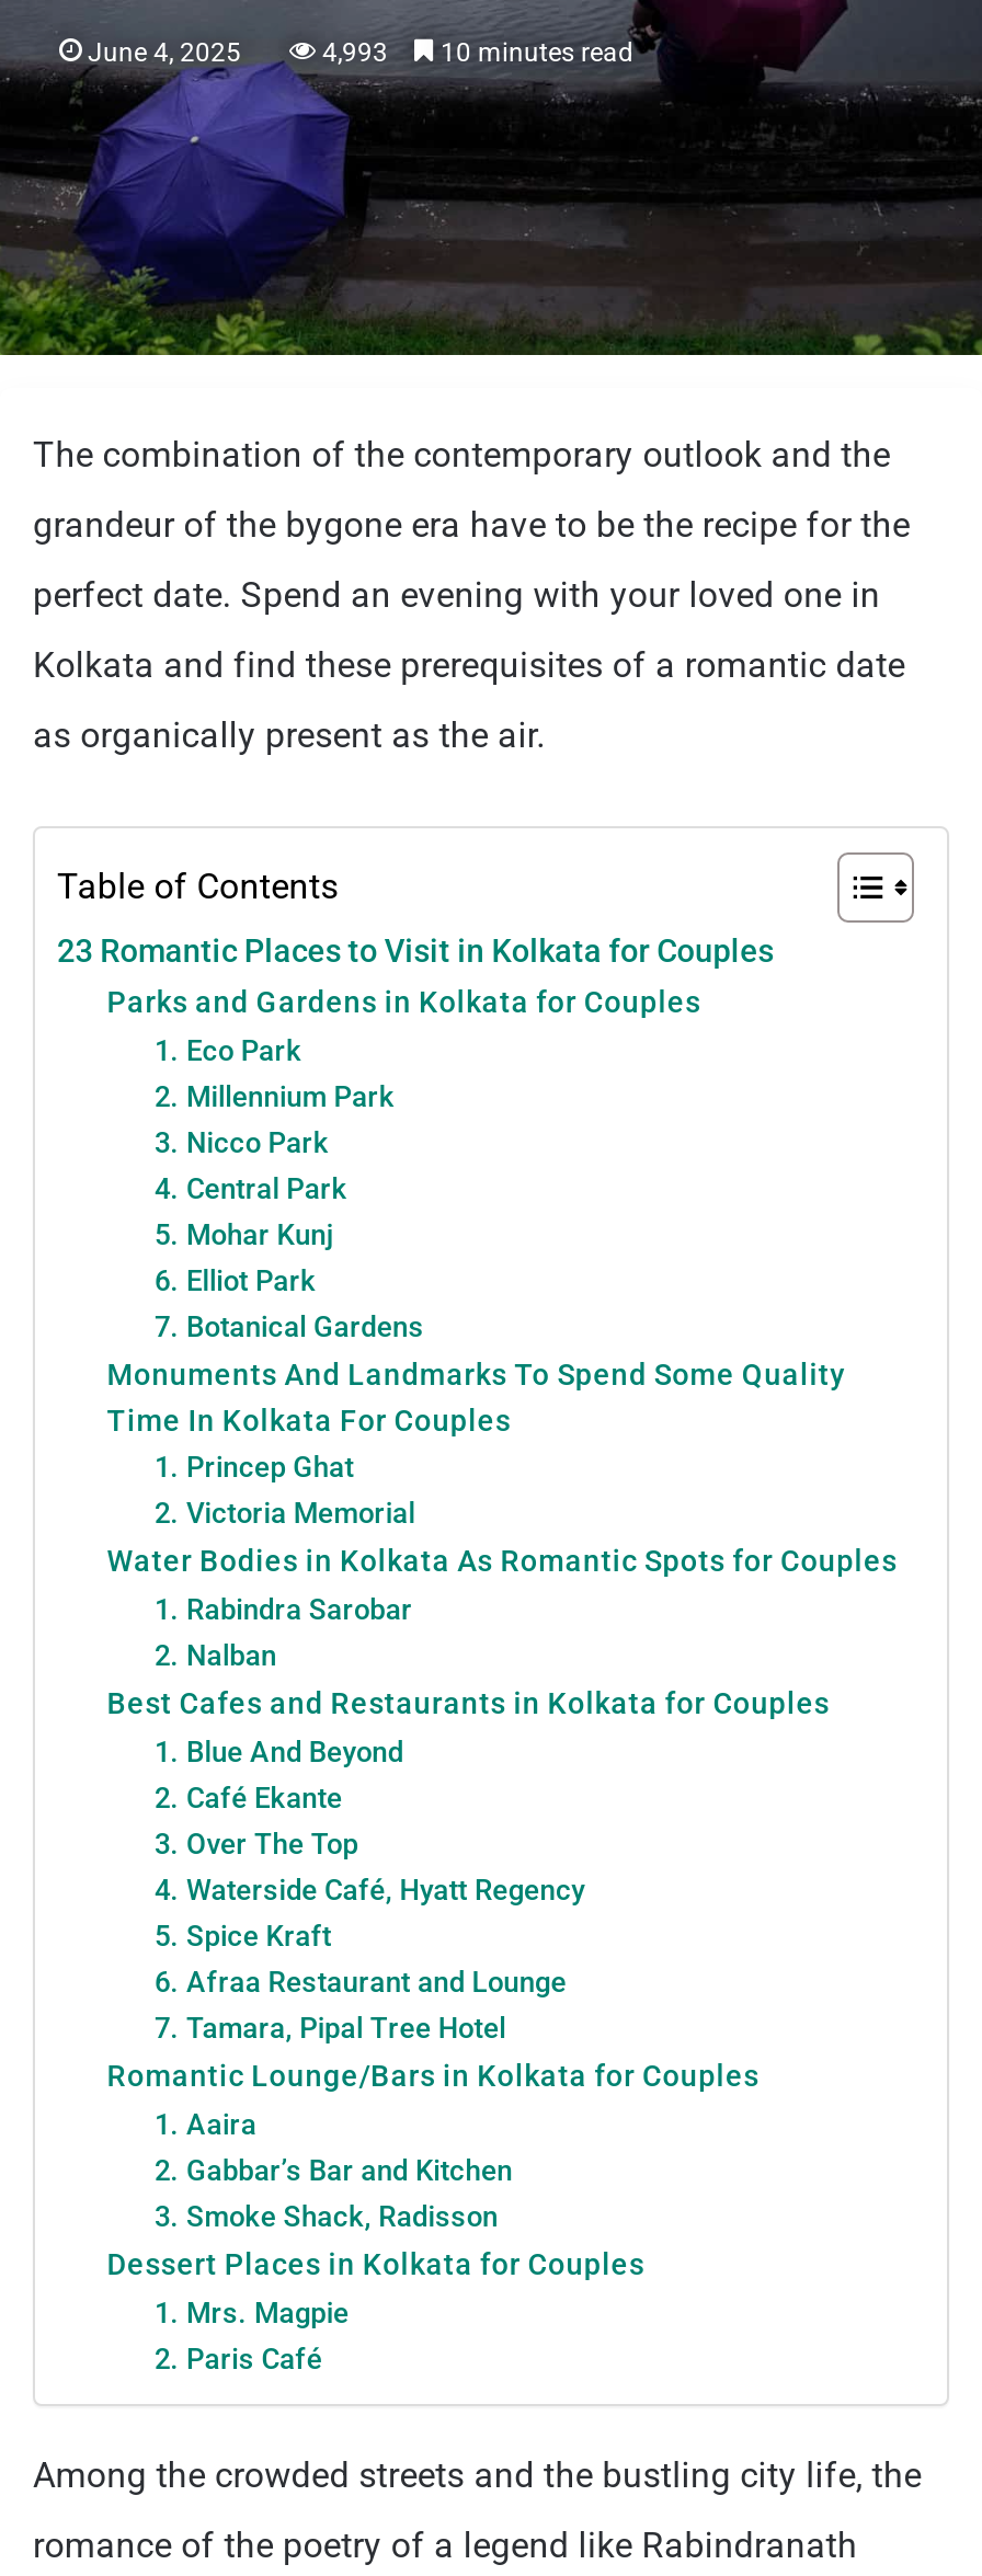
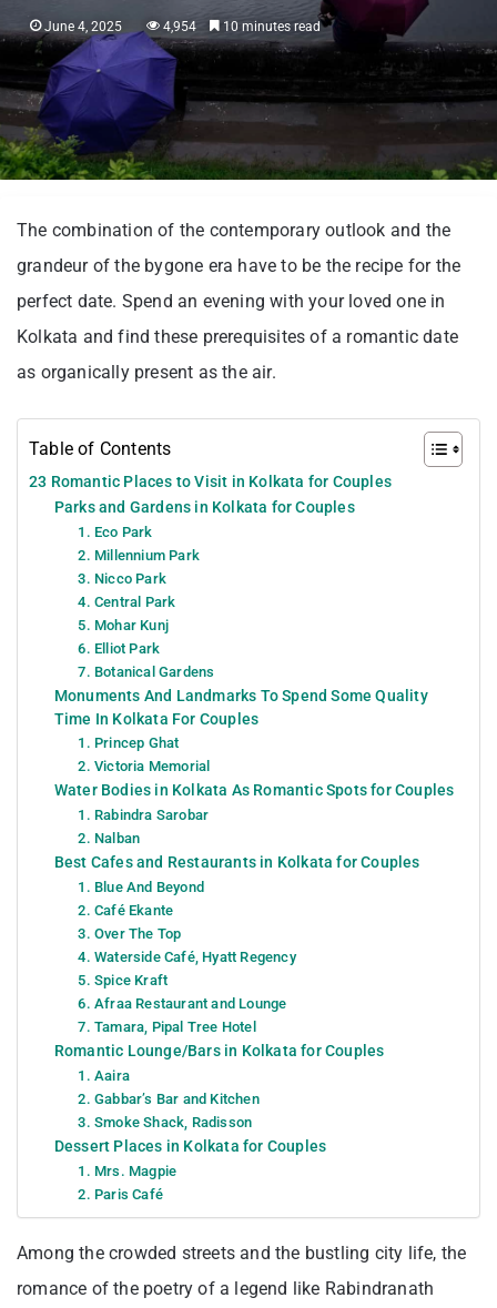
[316,36,633,67] 4,993 10 minutes read -> [160,18,321,34] 4,954 10 minutes read

